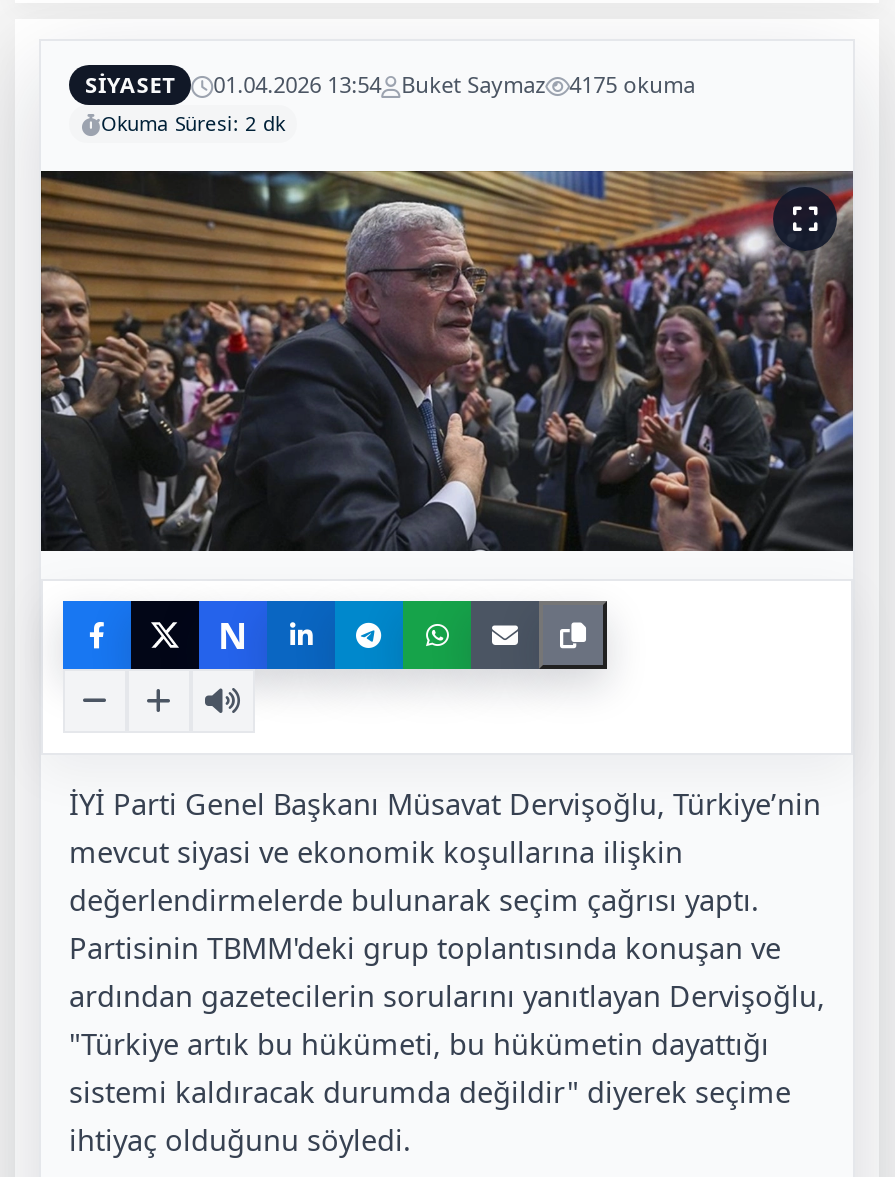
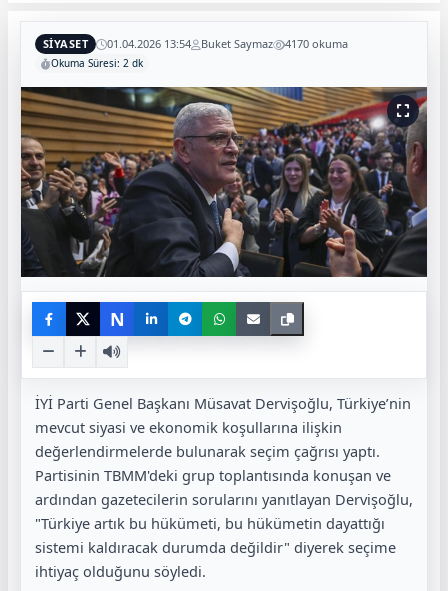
[85,69,695,99] SİYASET 01.04.2026 13:54 Buket Saymaz 4175 okuma -> [43,36,348,51] SİYASET 01.04.2026 13:54 Buket Saymaz 4170 okuma

